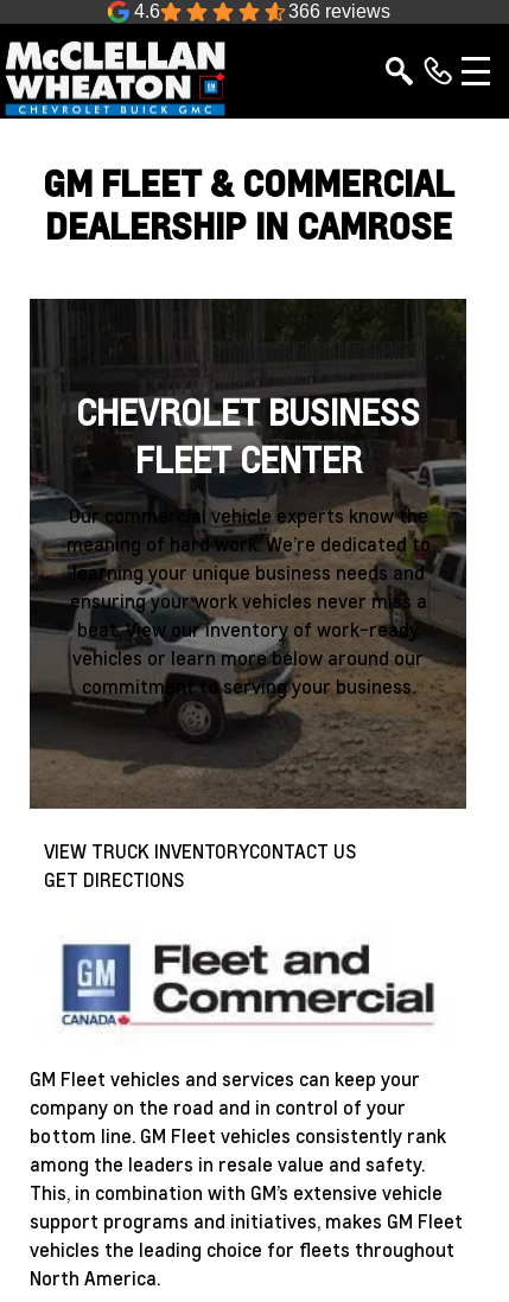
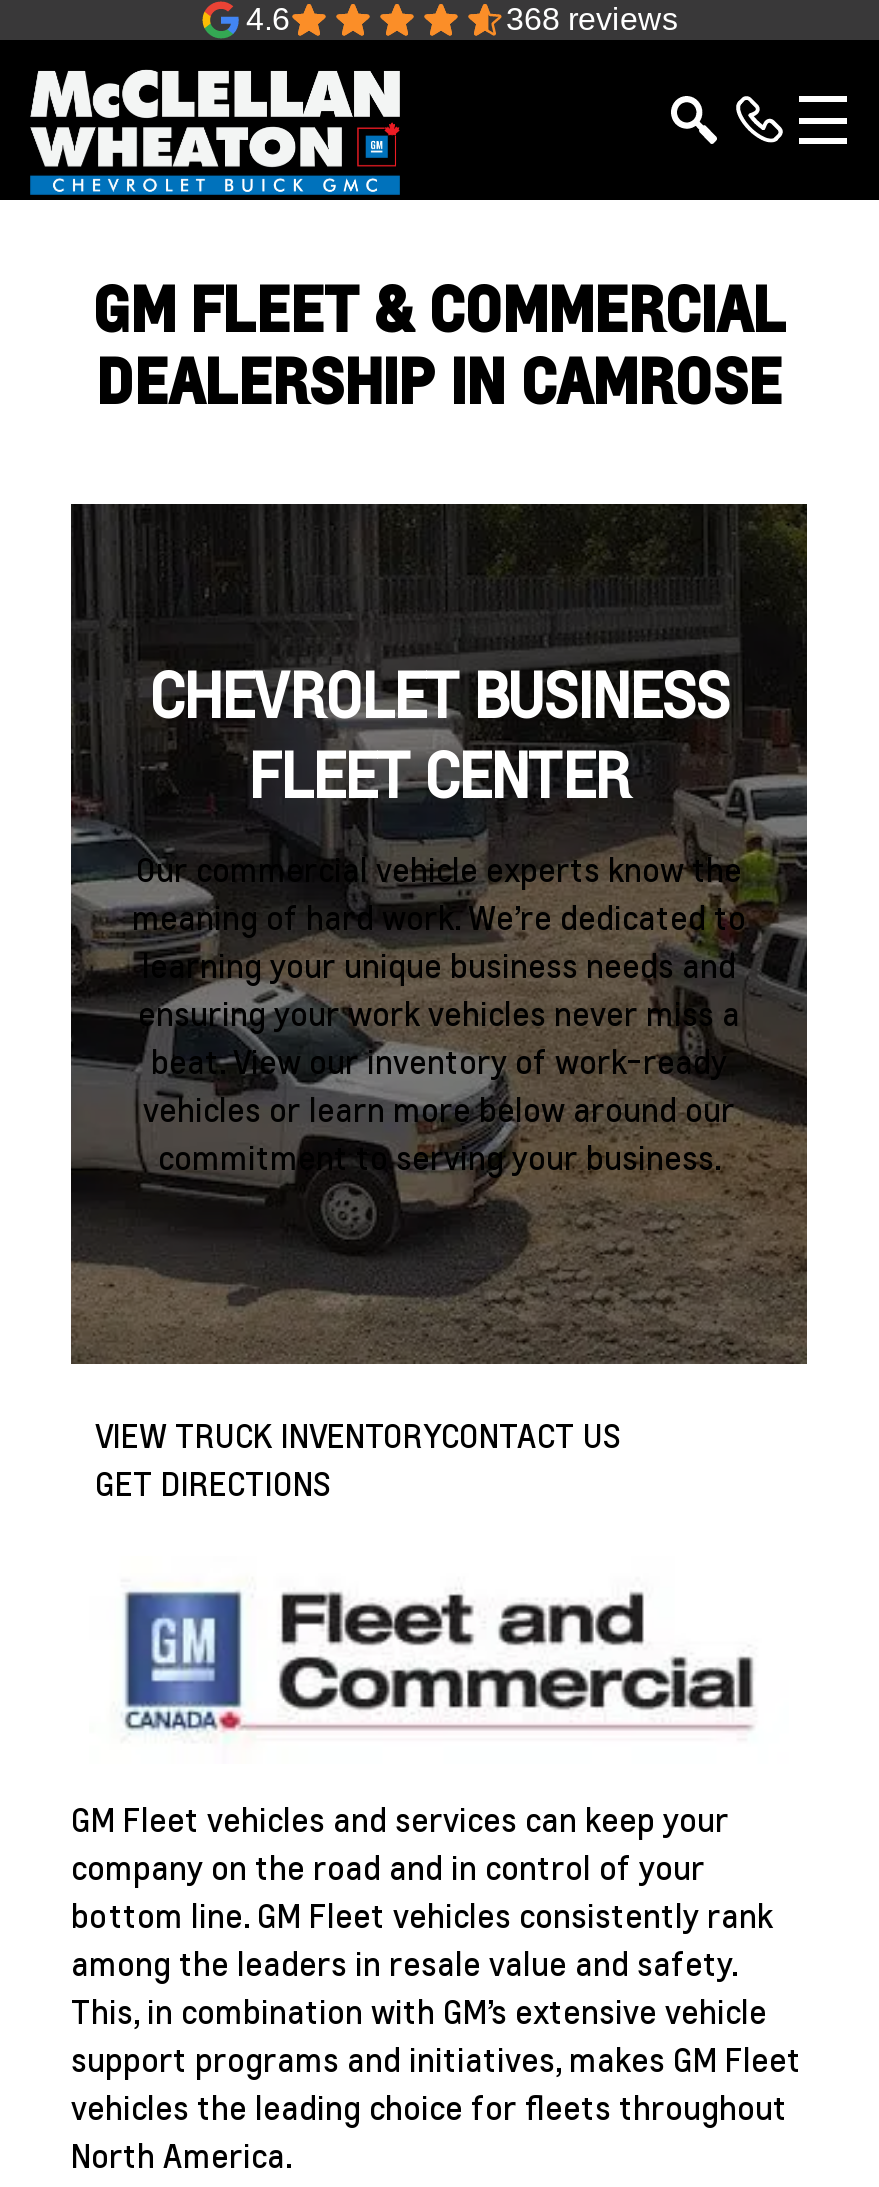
[288,1,390,21] 366 reviews -> [506,2,678,36] 368 reviews

